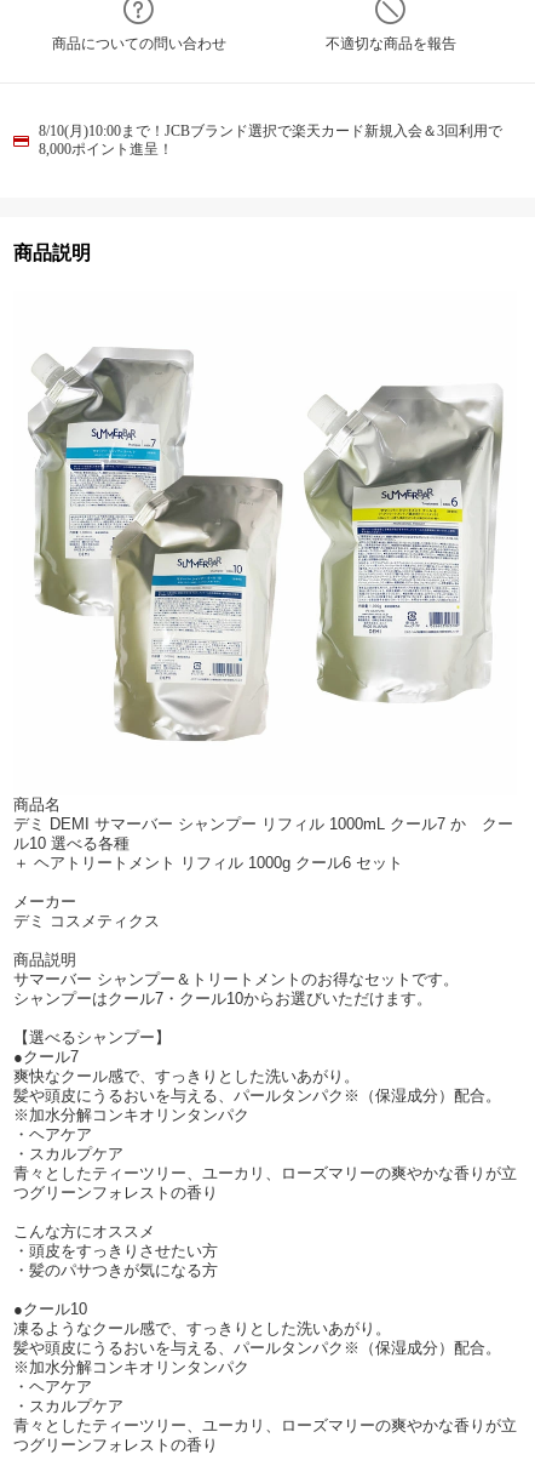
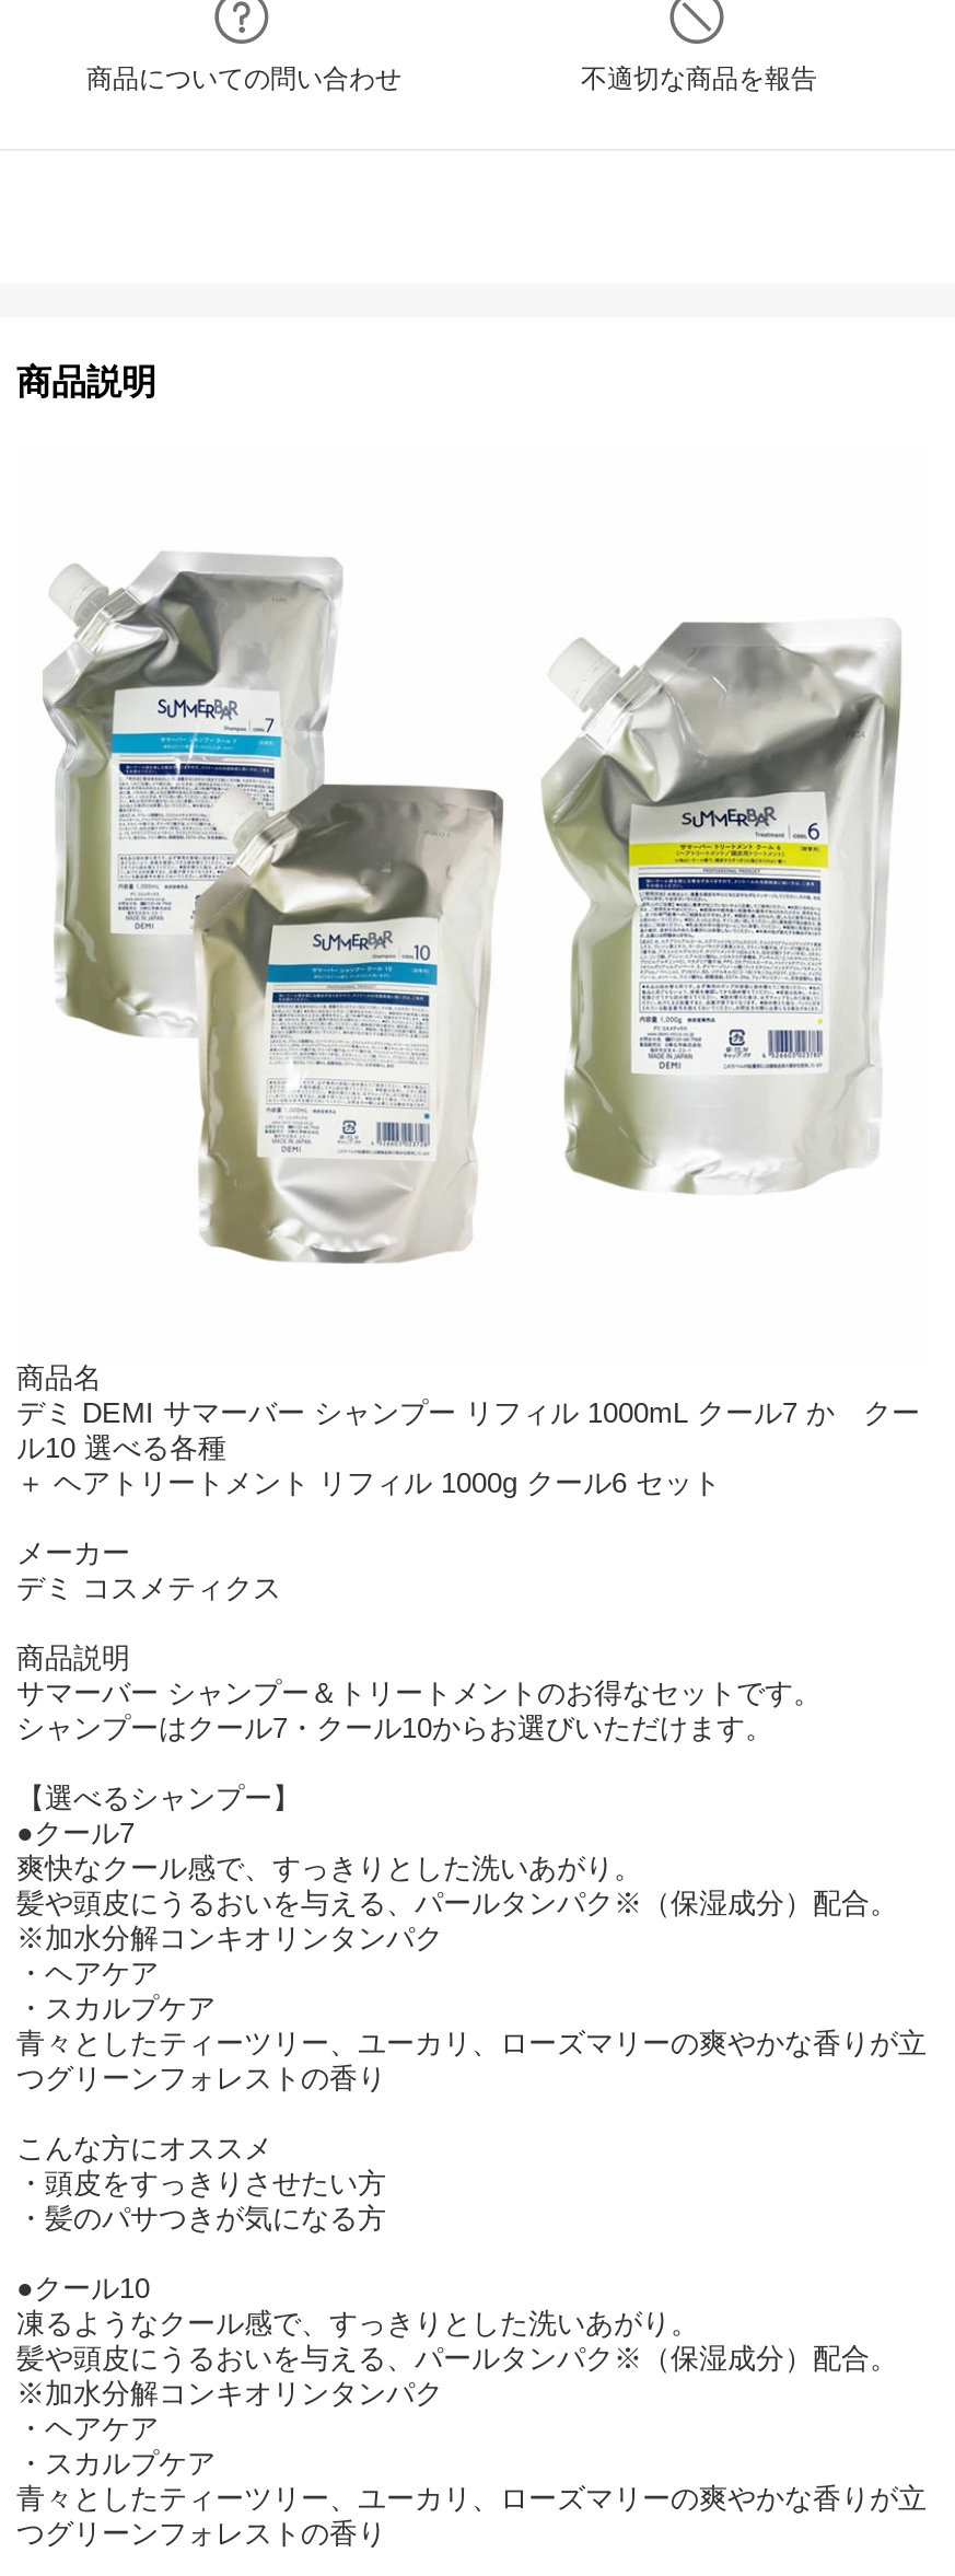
[39,122,502,158] 8/10(月)10:00まで！JCBブランド選択で楽天カード新規入会＆3回利用で | 8,000ポイント進呈！ -> none

